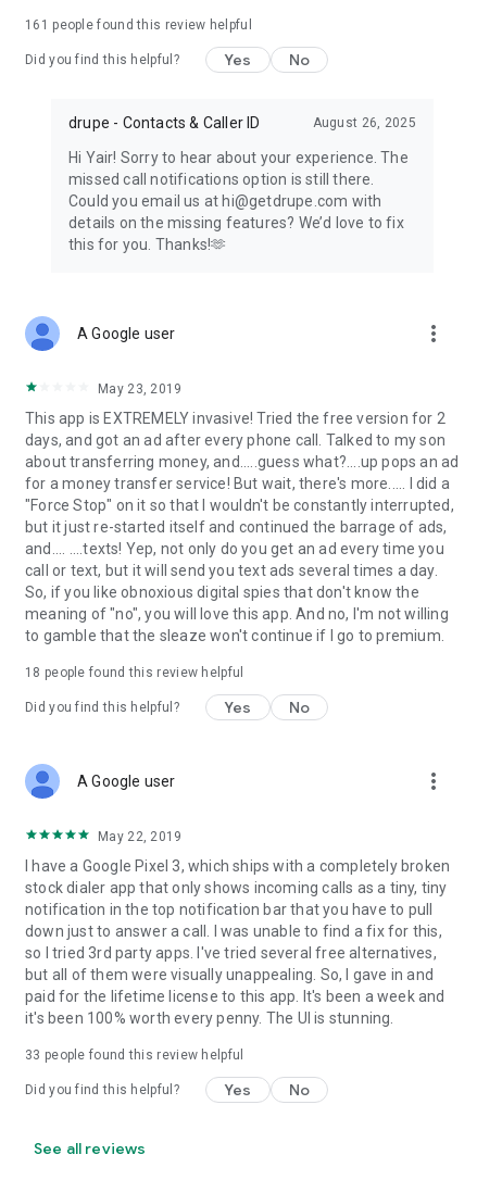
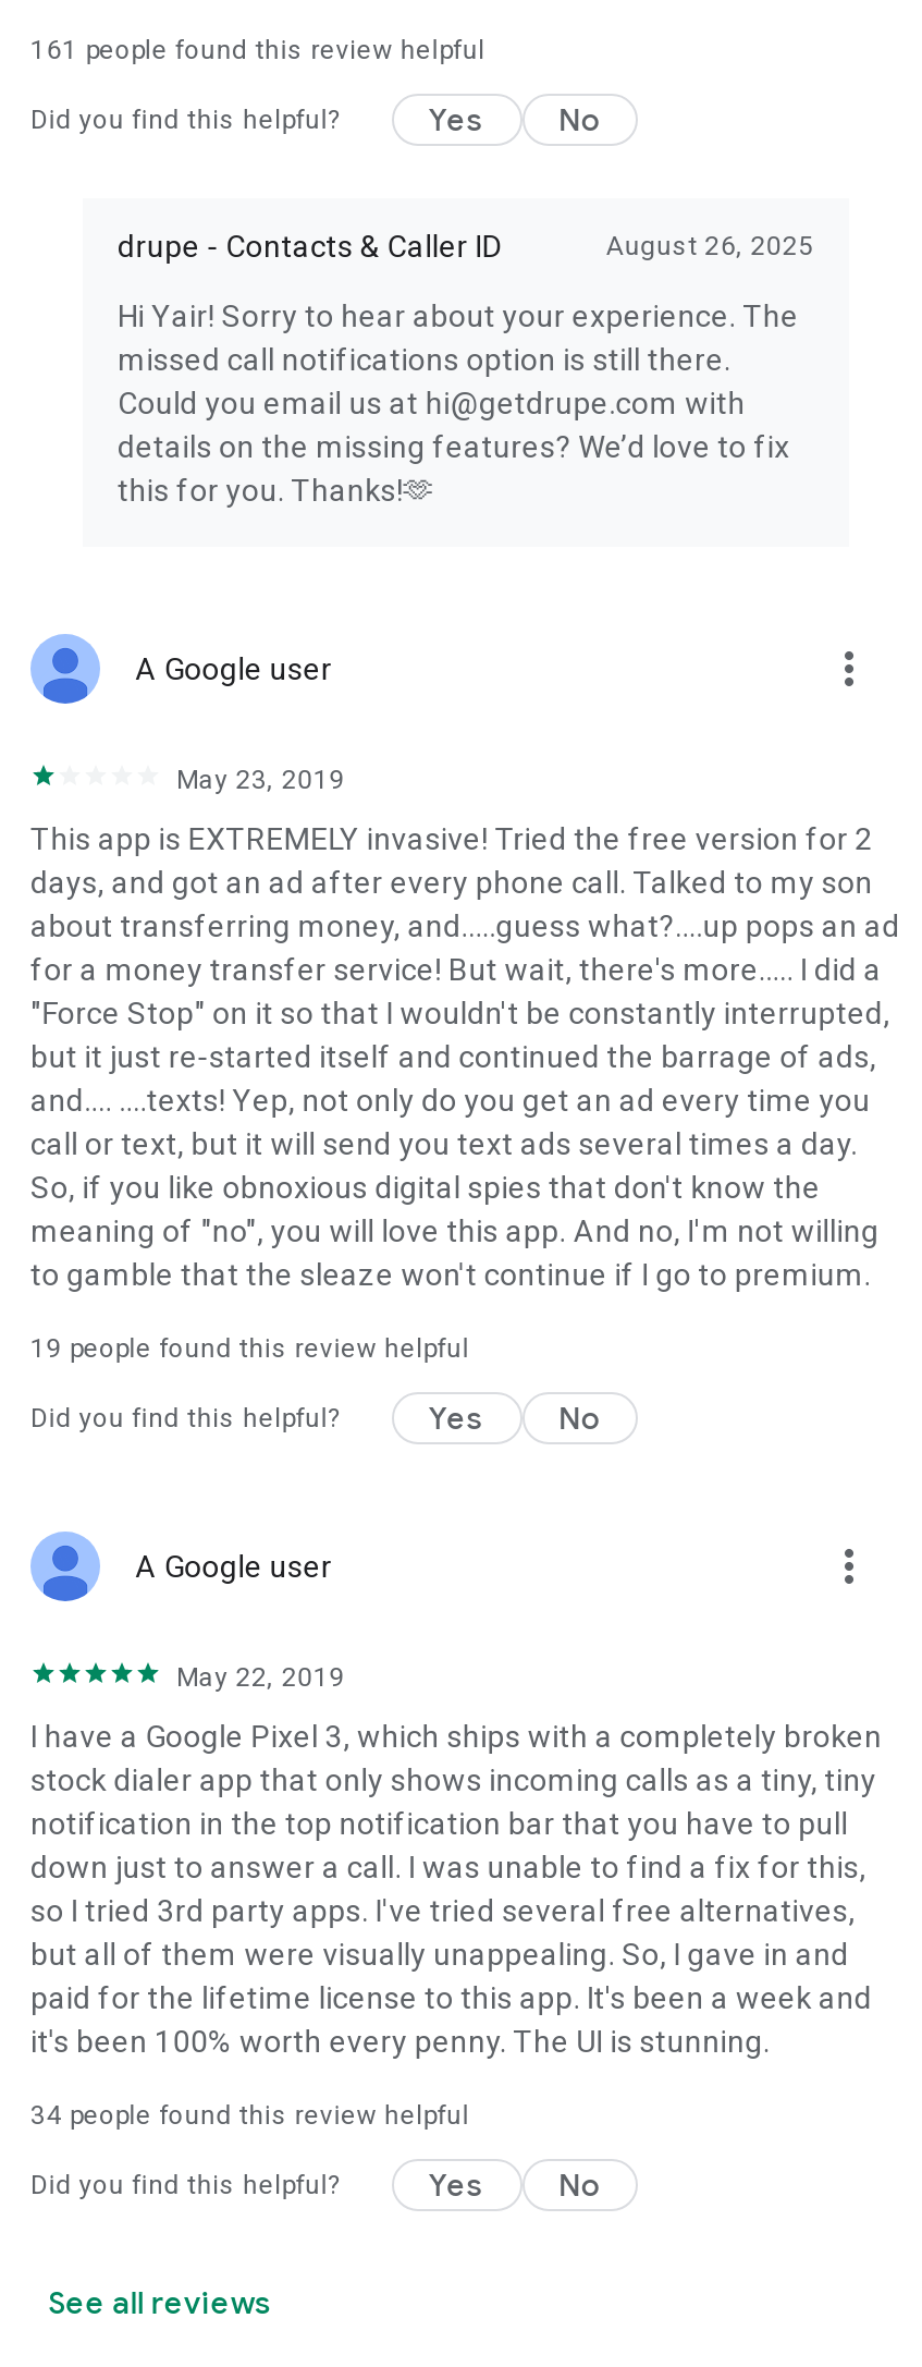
[25,665,244,680] 18 people found this review helpful -> [30,1333,469,1364] 19 people found this review helpful
[25,1047,244,1063] 33 people found this review helpful -> [30,2100,469,2131] 34 people found this review helpful

